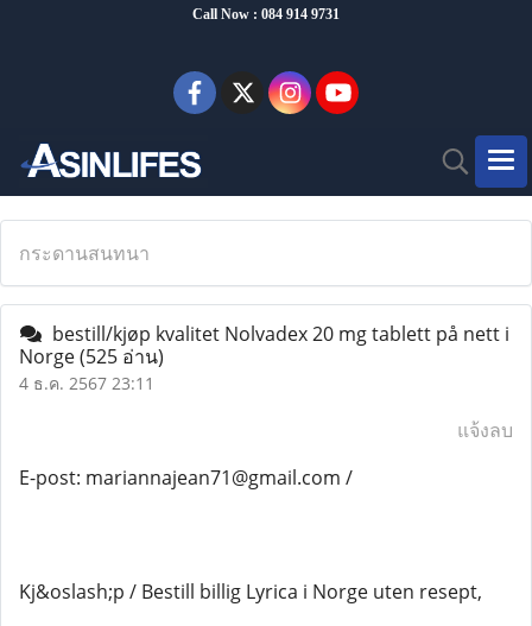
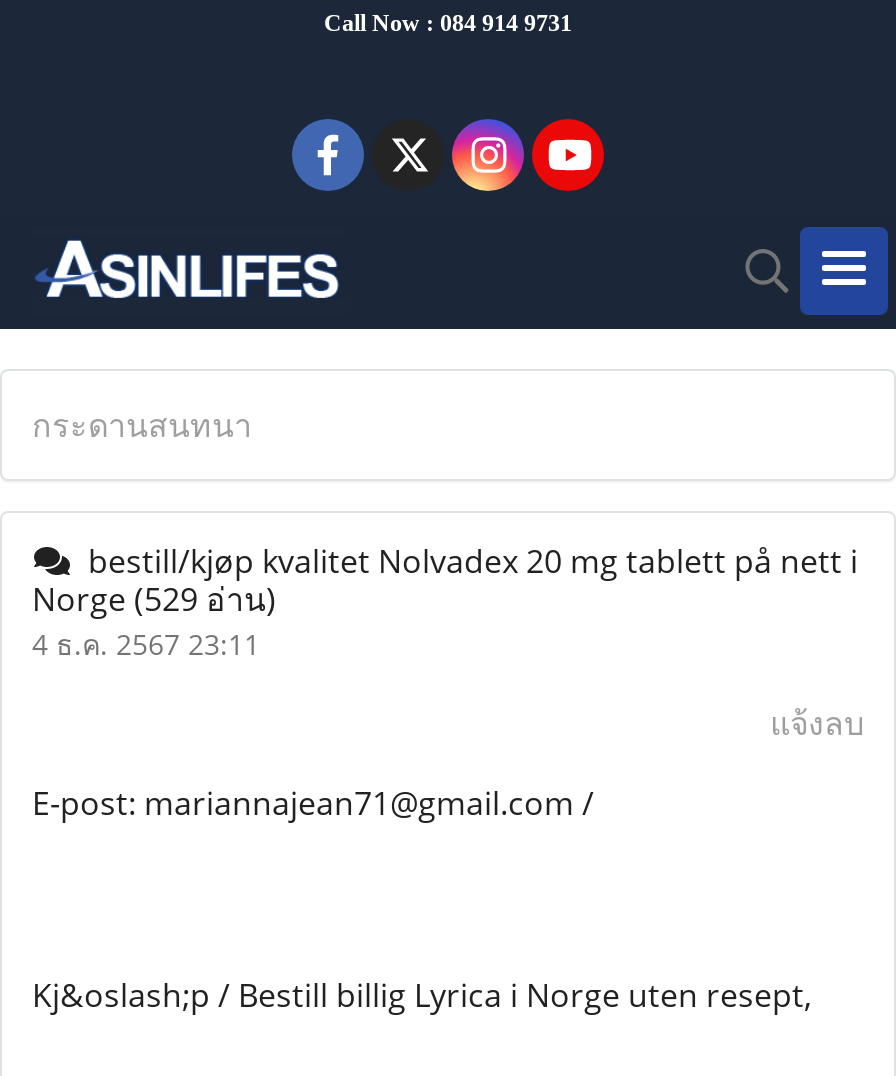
[19,343,164,369] Norge (525 อ่าน) -> [32,577,276,621] Norge (529 อ่าน)

